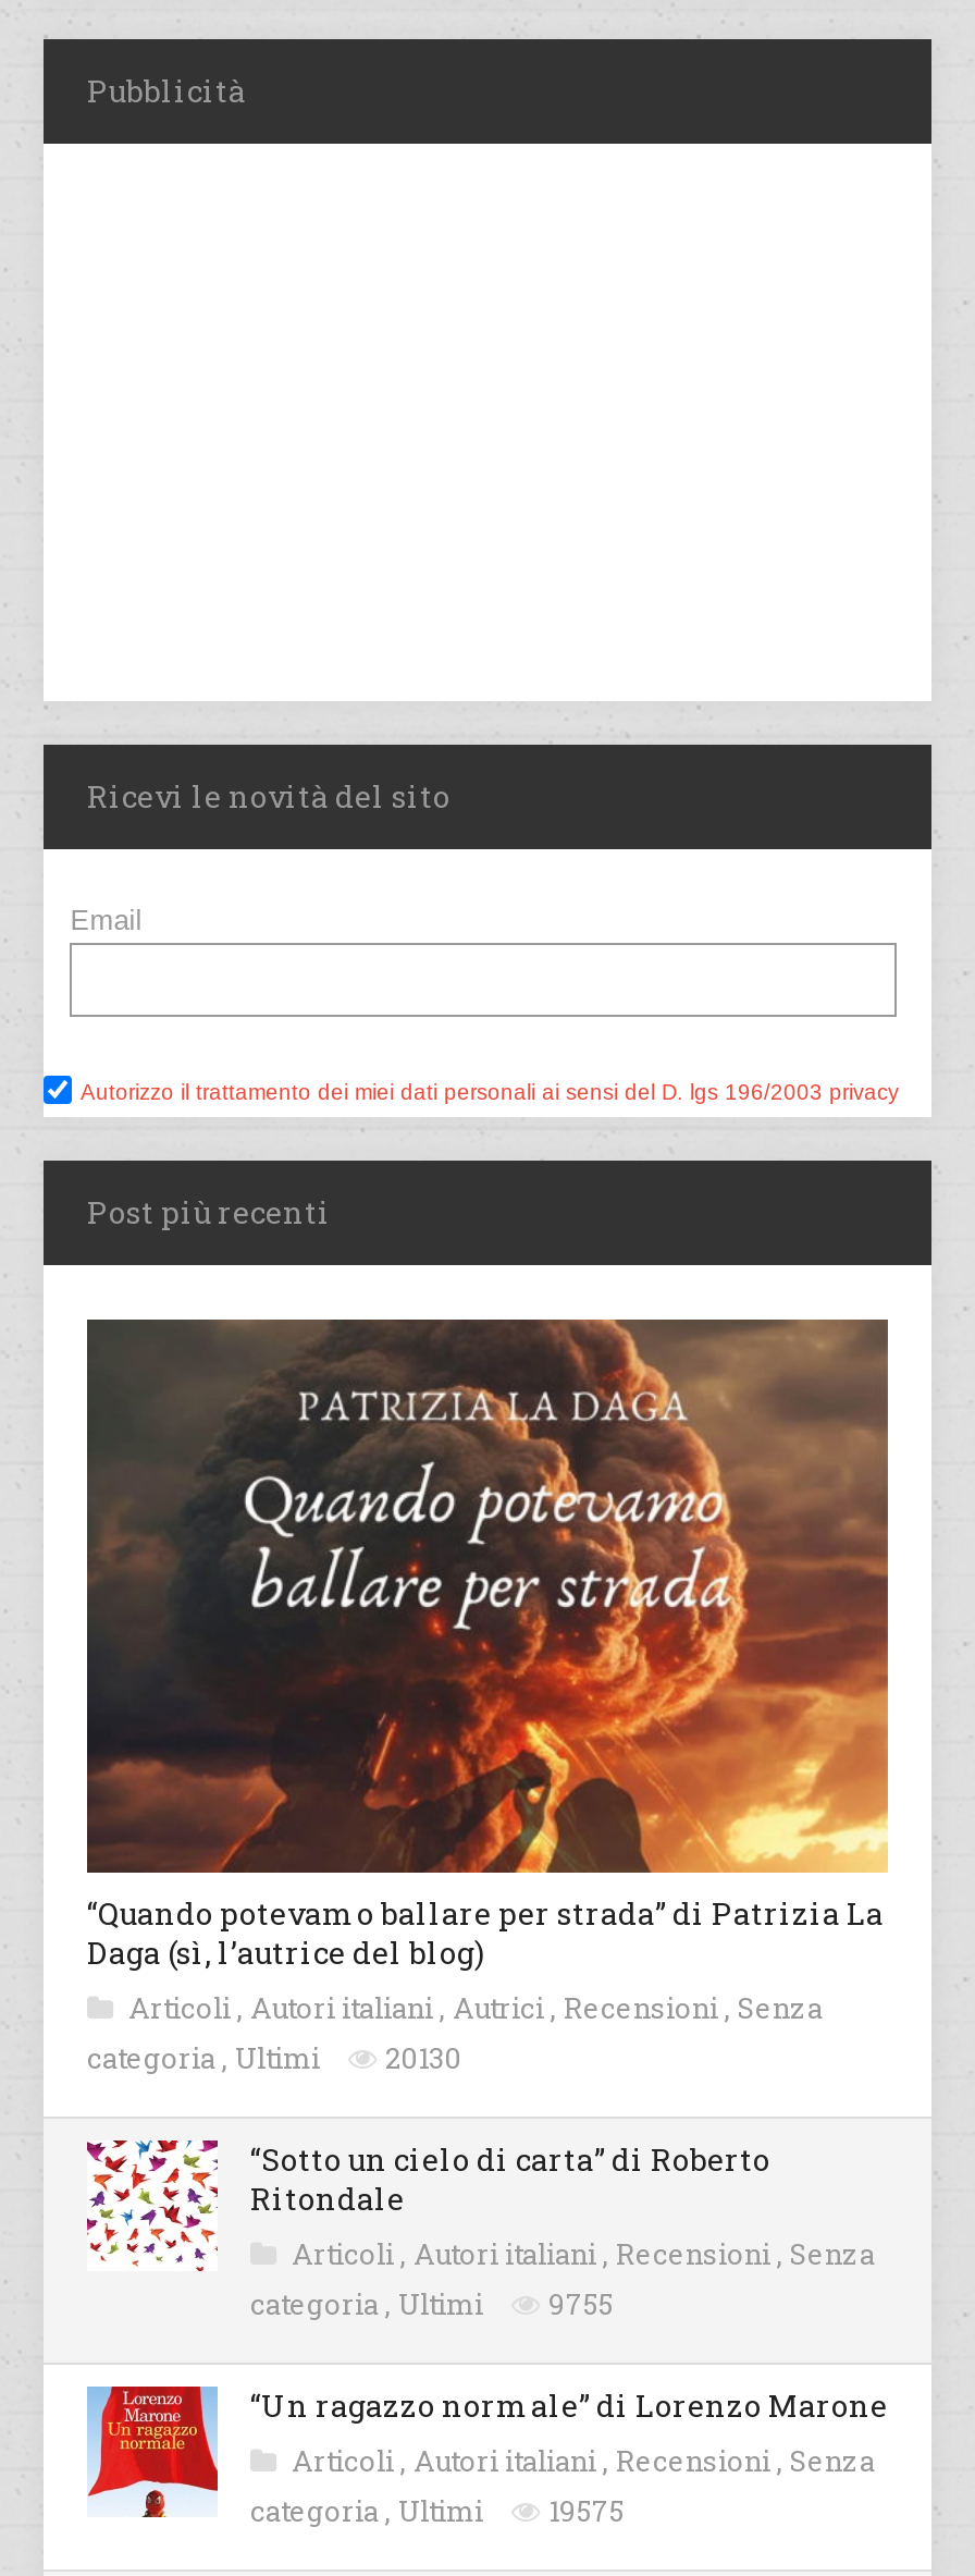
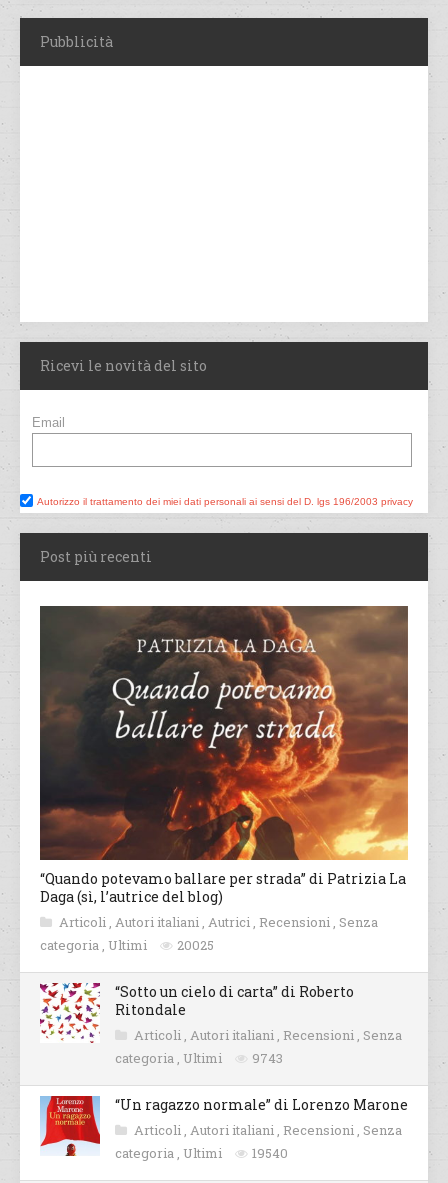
[87,2039,461,2078] categoria, Ultimi 20130 -> [40,936,214,954] categoria, Ultimi 20025
[250,2285,614,2324] categoria, Ultimi 9755 -> [115,1049,283,1067] categoria, Ultimi 9743
[250,2492,625,2531] categoria, Ultimi 19575 -> [115,1144,288,1162] categoria, Ultimi 19540

